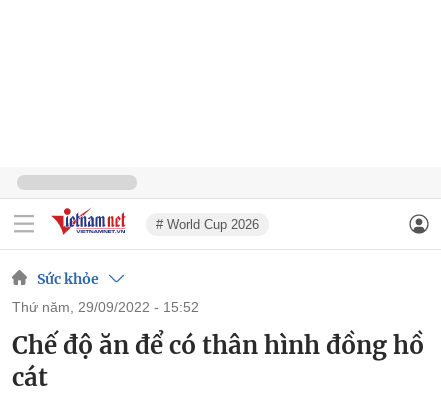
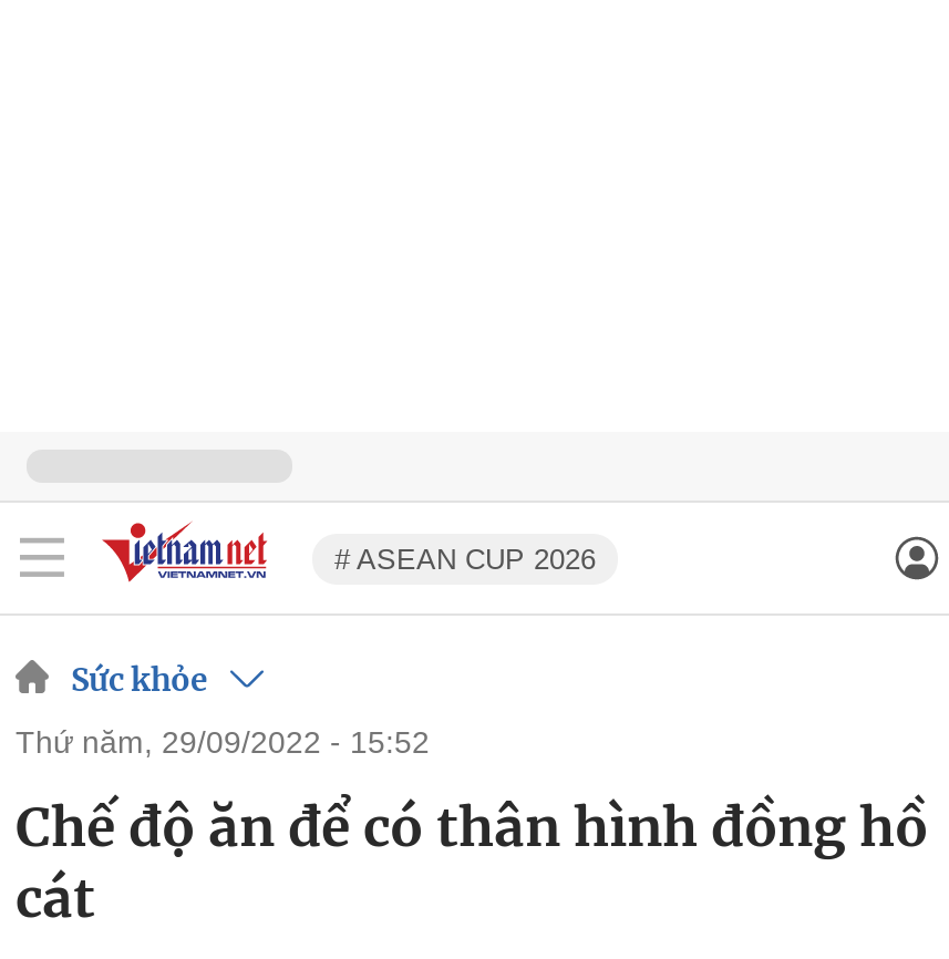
[156,216,259,231] # World Cup 2026 -> [334,542,596,575] # ASEAN CUP 2026

